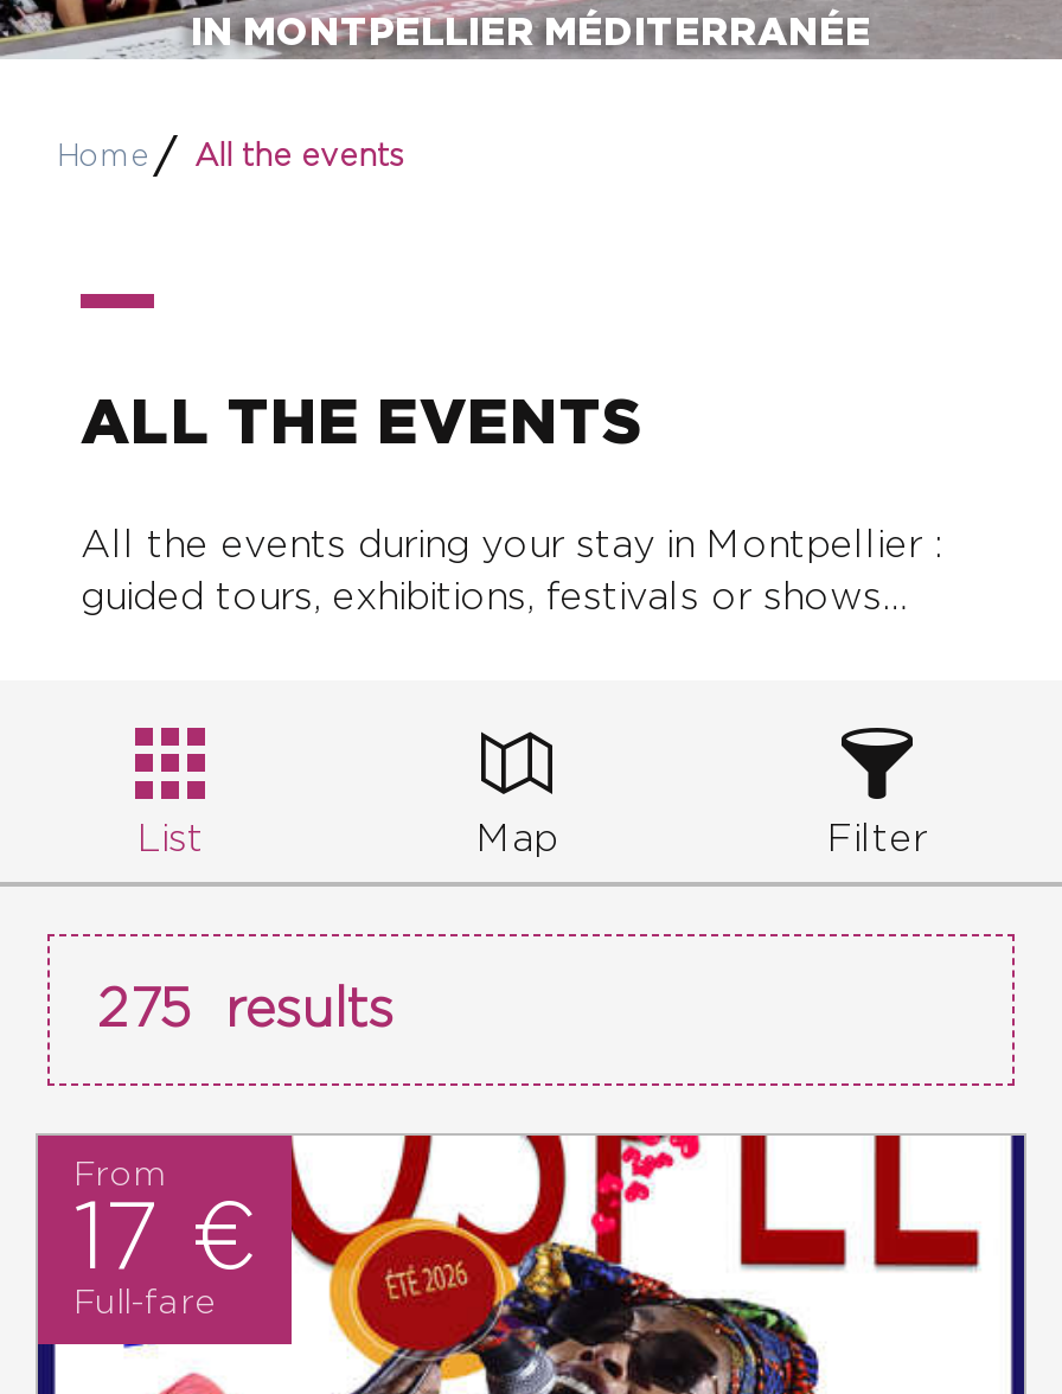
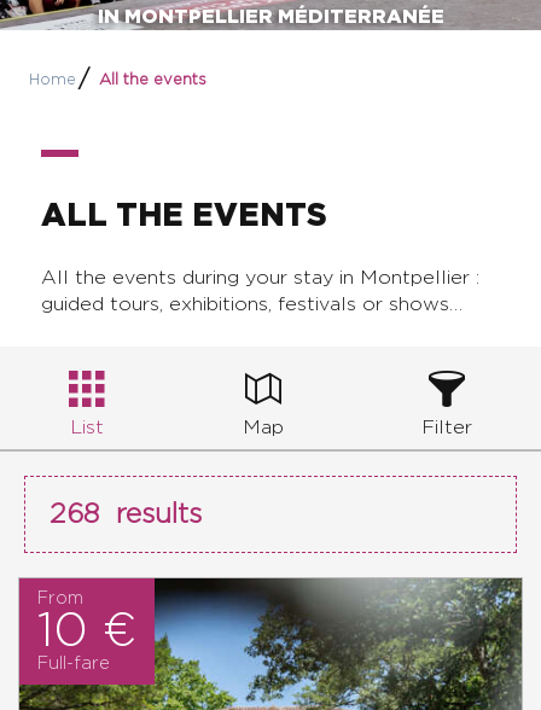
[97,983,394,1035] 275 results -> [50,501,202,527] 268 results
[73,1192,256,1286] 17 € -> [37,607,136,655] 10 €

